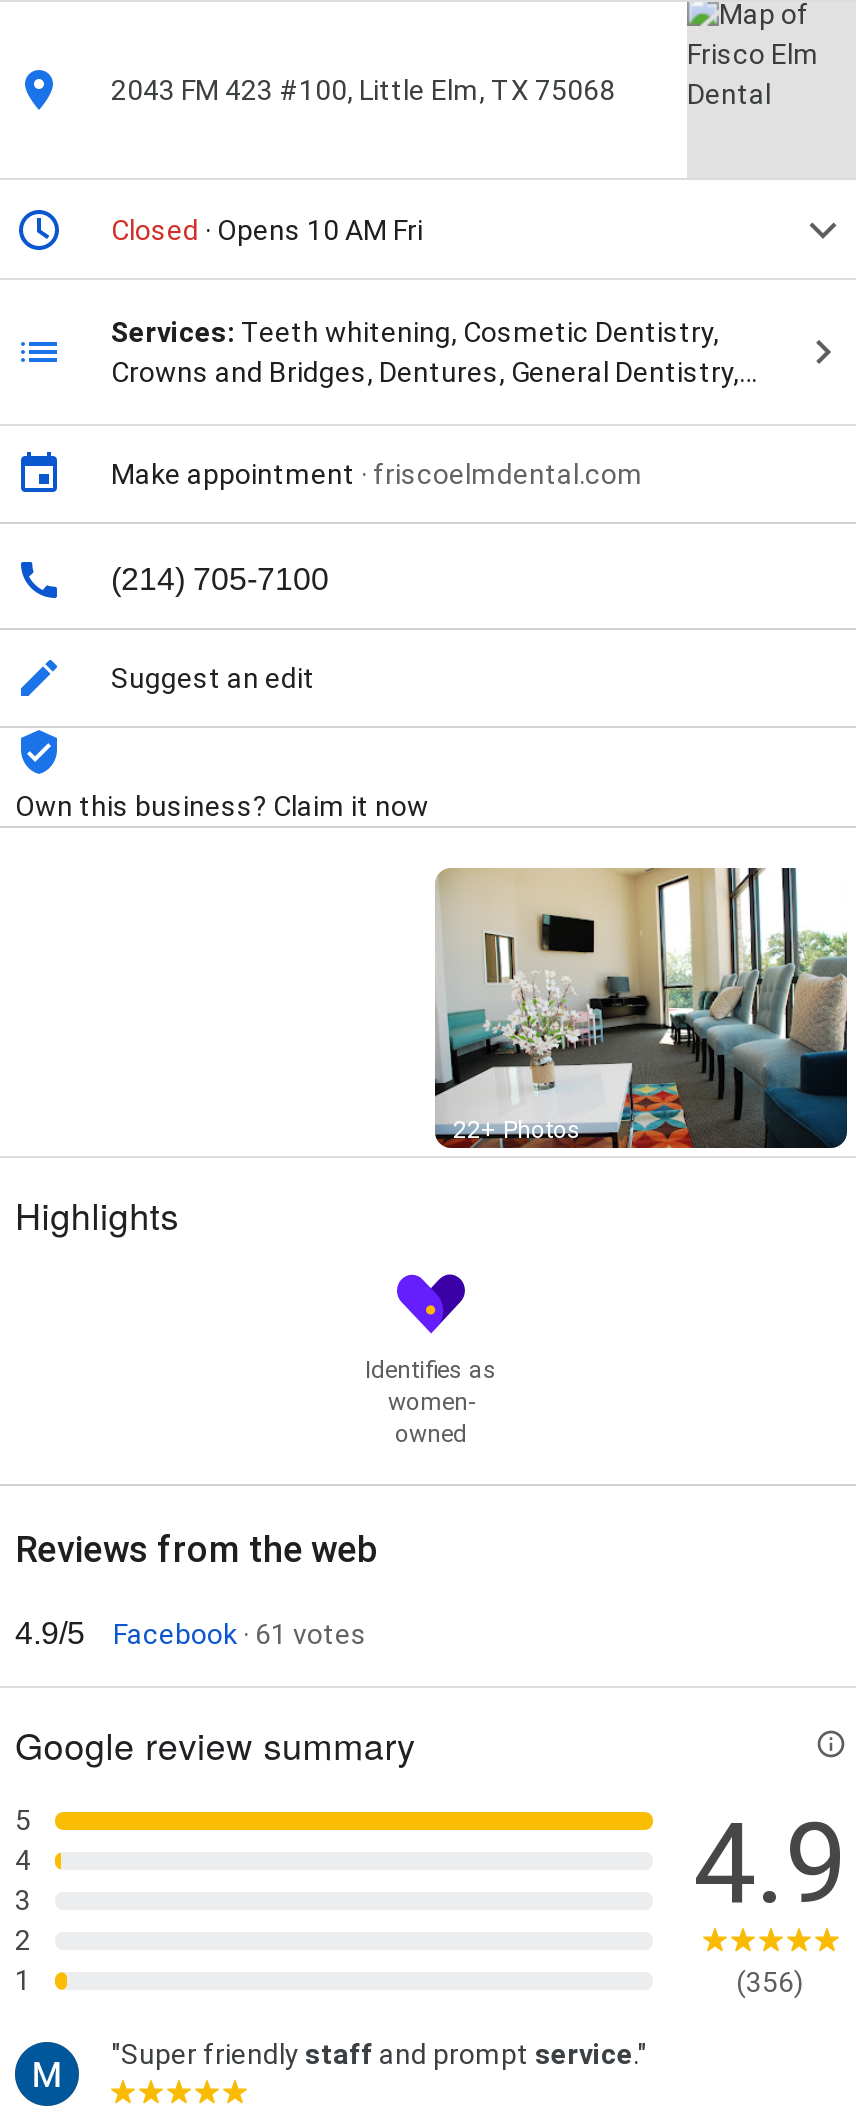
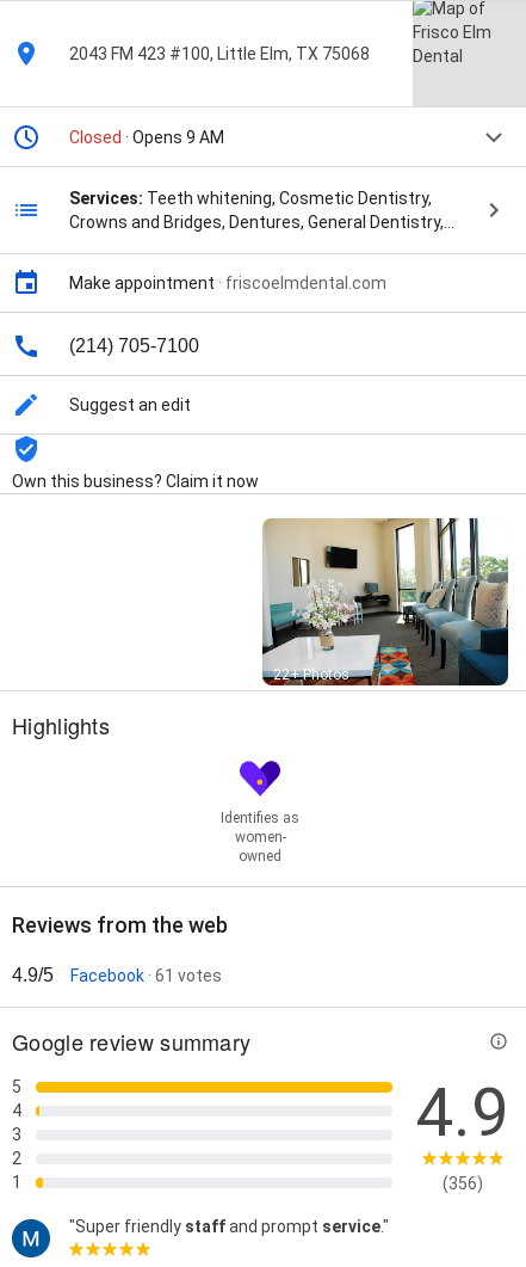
[111,214,423,246] Closed · Opens 10 AM Fri -> [69,128,224,147] Closed · Opens 9 AM

